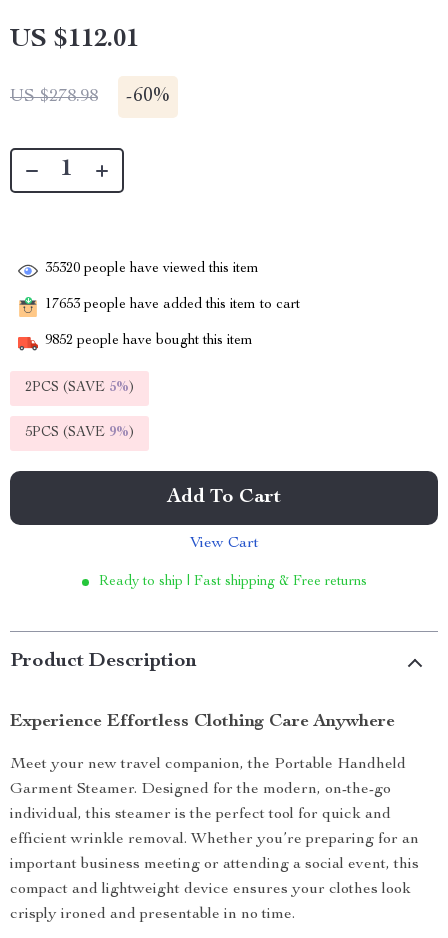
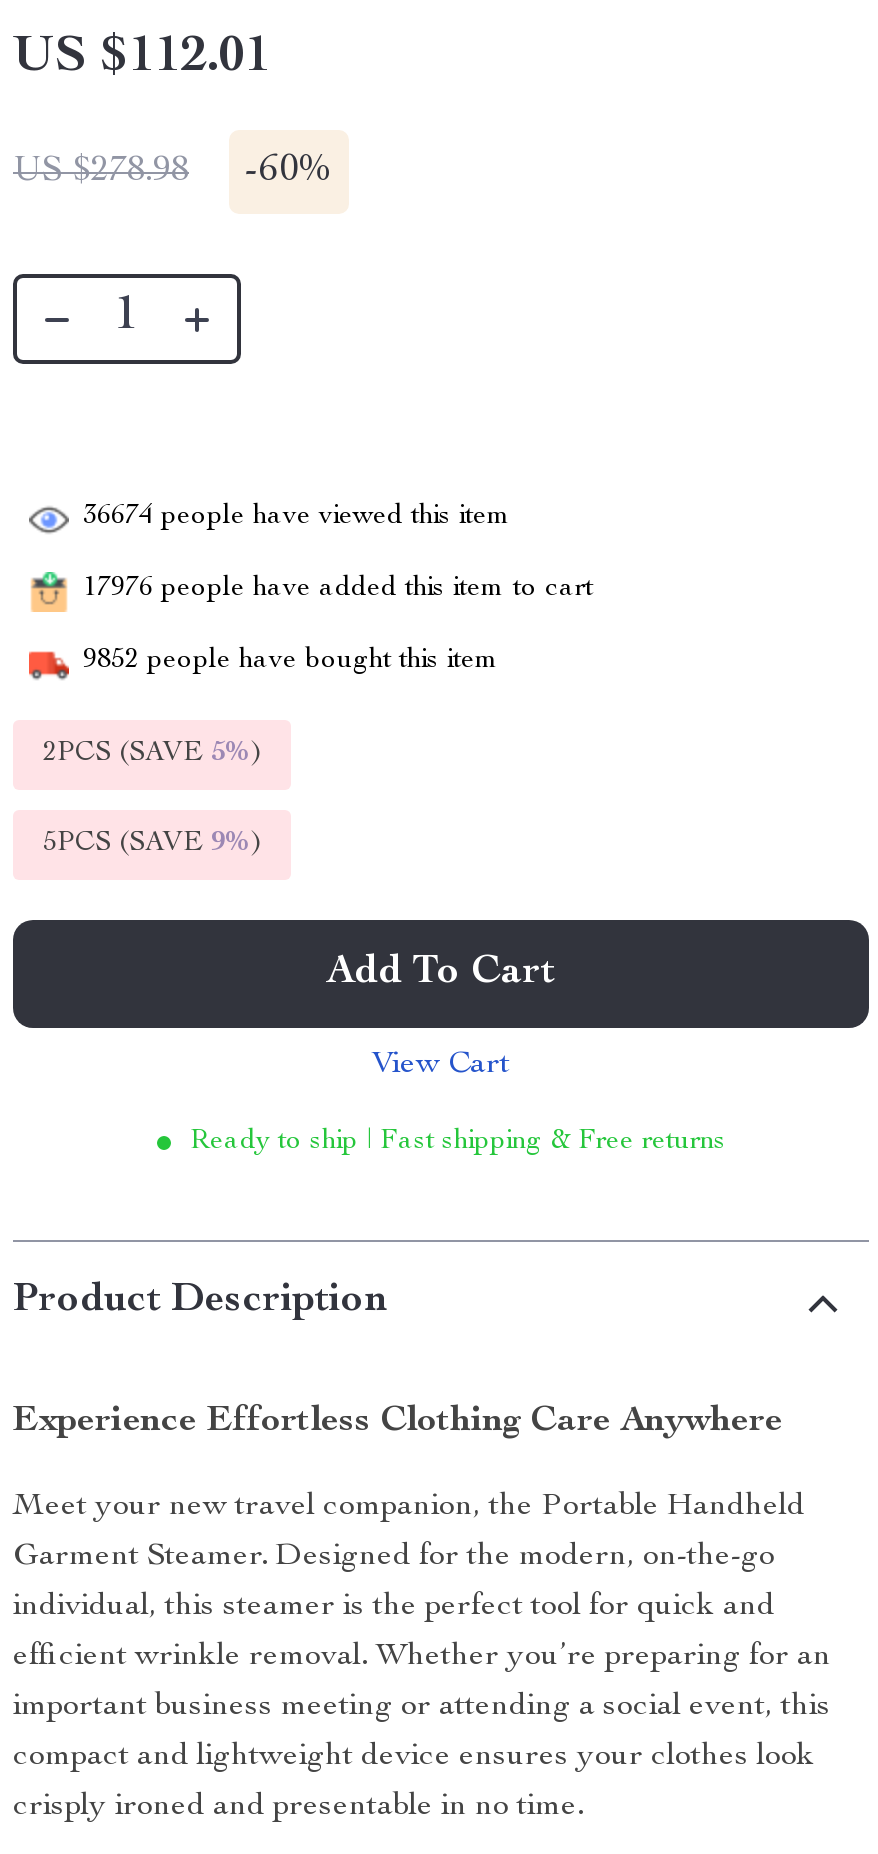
[45,262,259,276] 35320 people have viewed this item -> [83,503,511,531] 36674 people have viewed this item
[45,298,300,312] 17653 people have added this item to cart -> [83,575,593,603] 17976 people have added this item to cart

